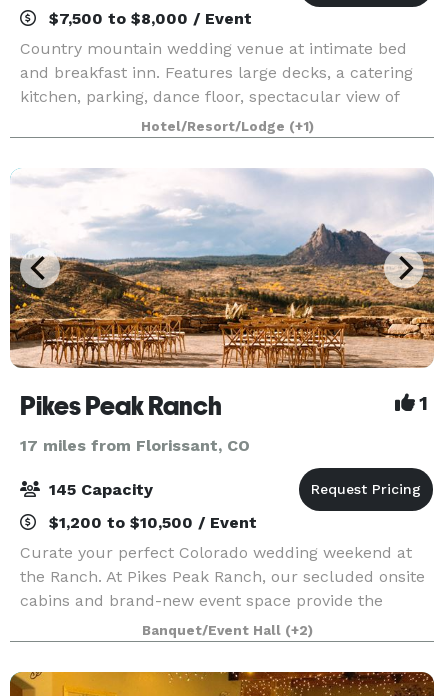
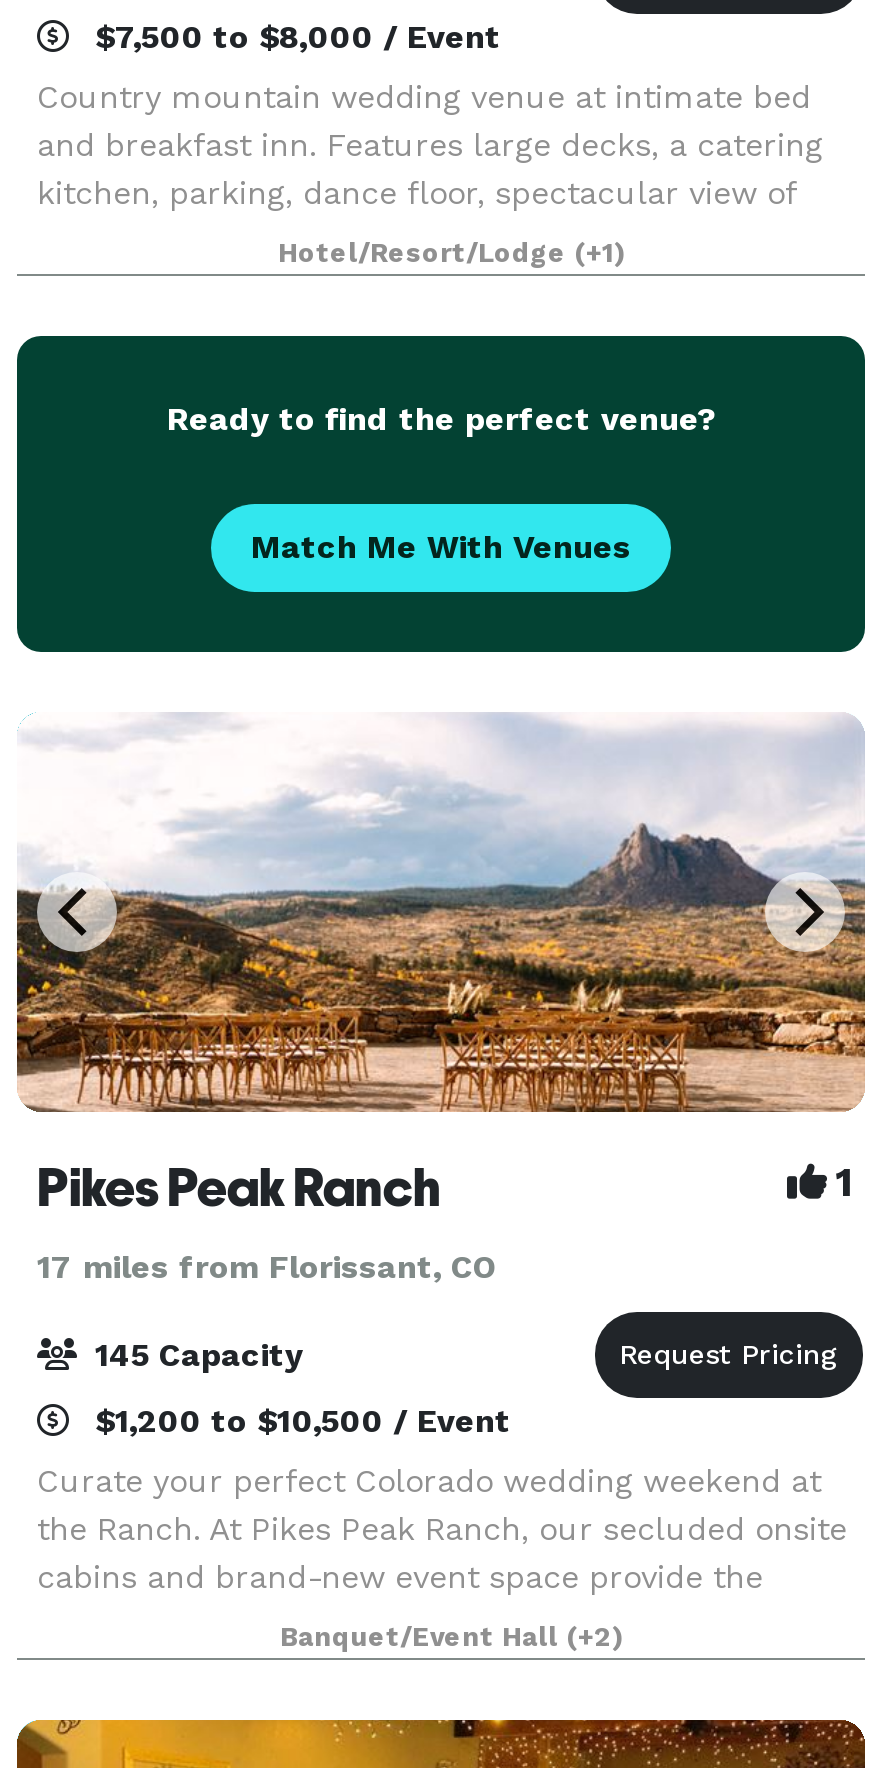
none -> [15,334,867,654] [image] | Ready to find the perfect venue? | Match Me With Venues

